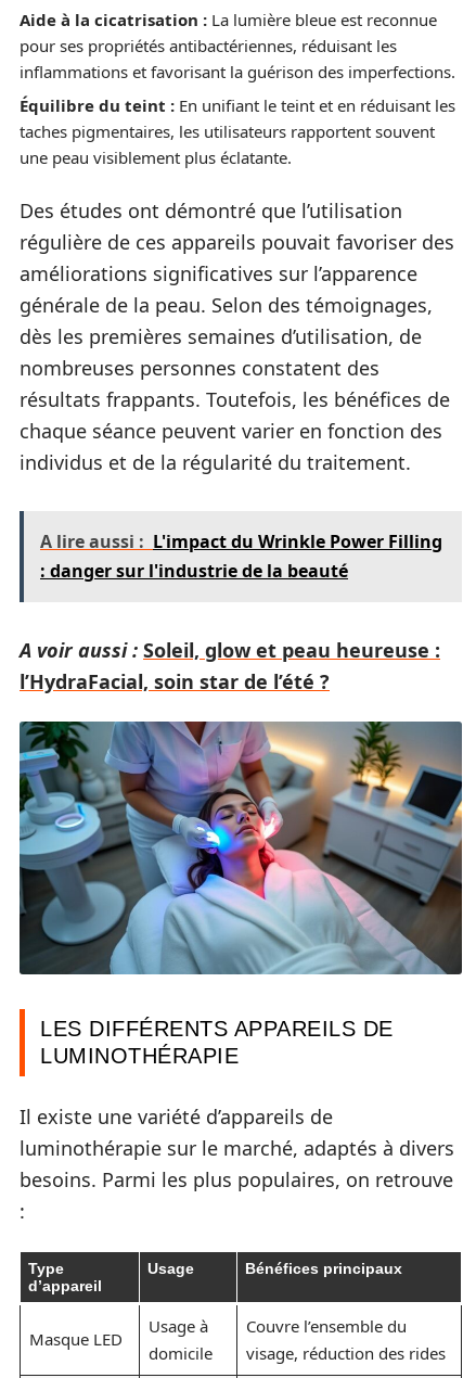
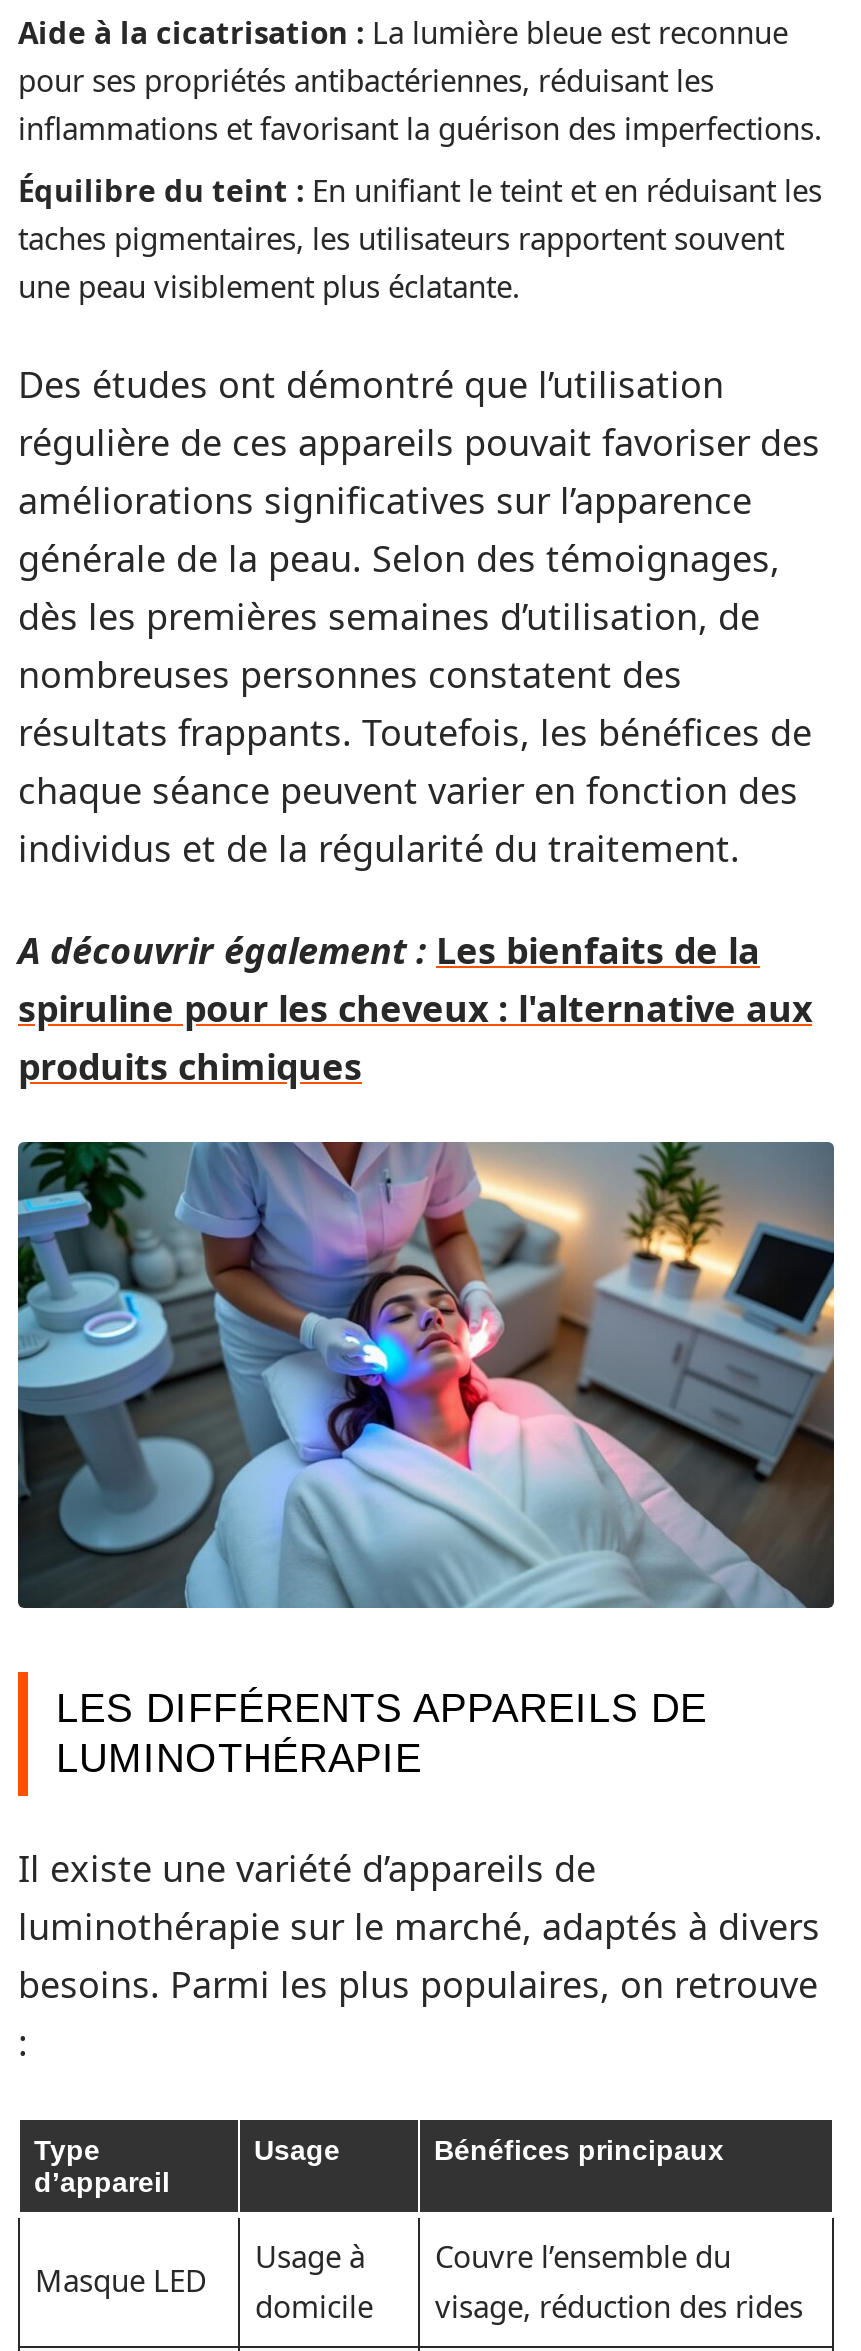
[20,529,442,694] A lire aussi : L'impact du Wrinkle Power Filling | : danger sur l'industrie de la beauté | A voir aussi : Soleil, glow et peau heureuse : | l’HydraFacial, soin star de l’été ? -> [18,926,812,1090] A découvrir également : Les bienfaits de la | spiruline pour les cheveux : l'alternative aux | produits chimiques

